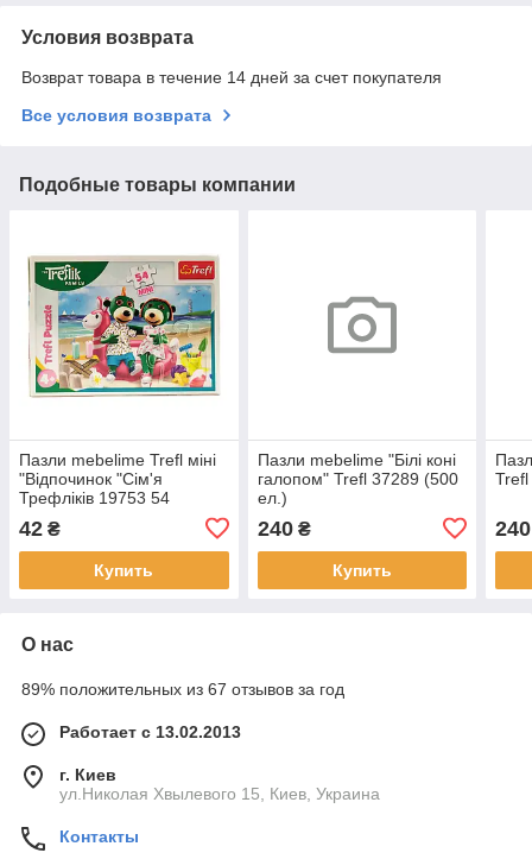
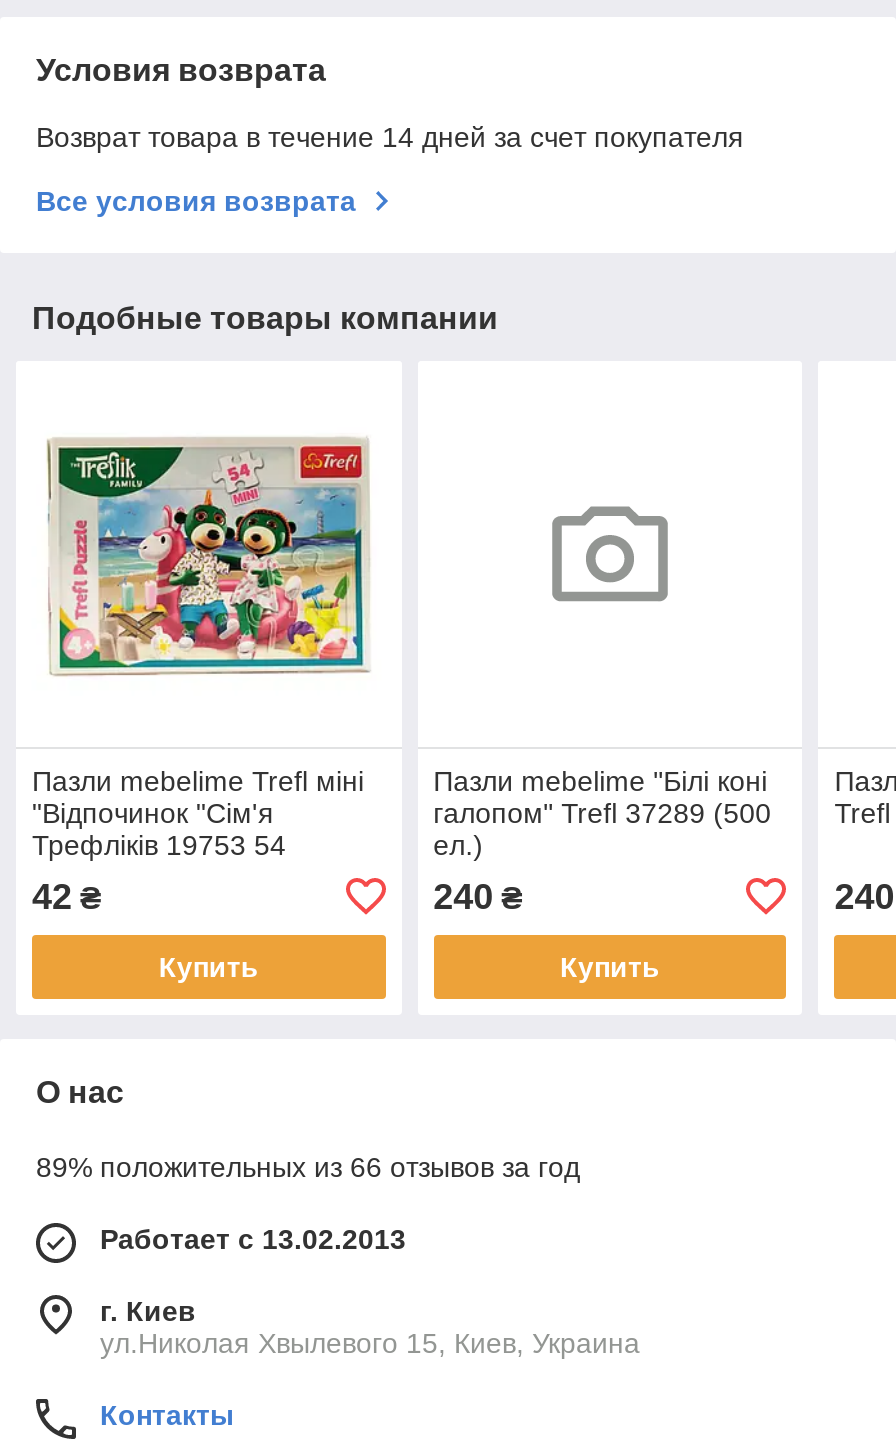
[21,679,344,698] 89% положительных из 67 отзывов за год -> [36,1151,580,1183] 89% положительных из 66 отзывов за год

